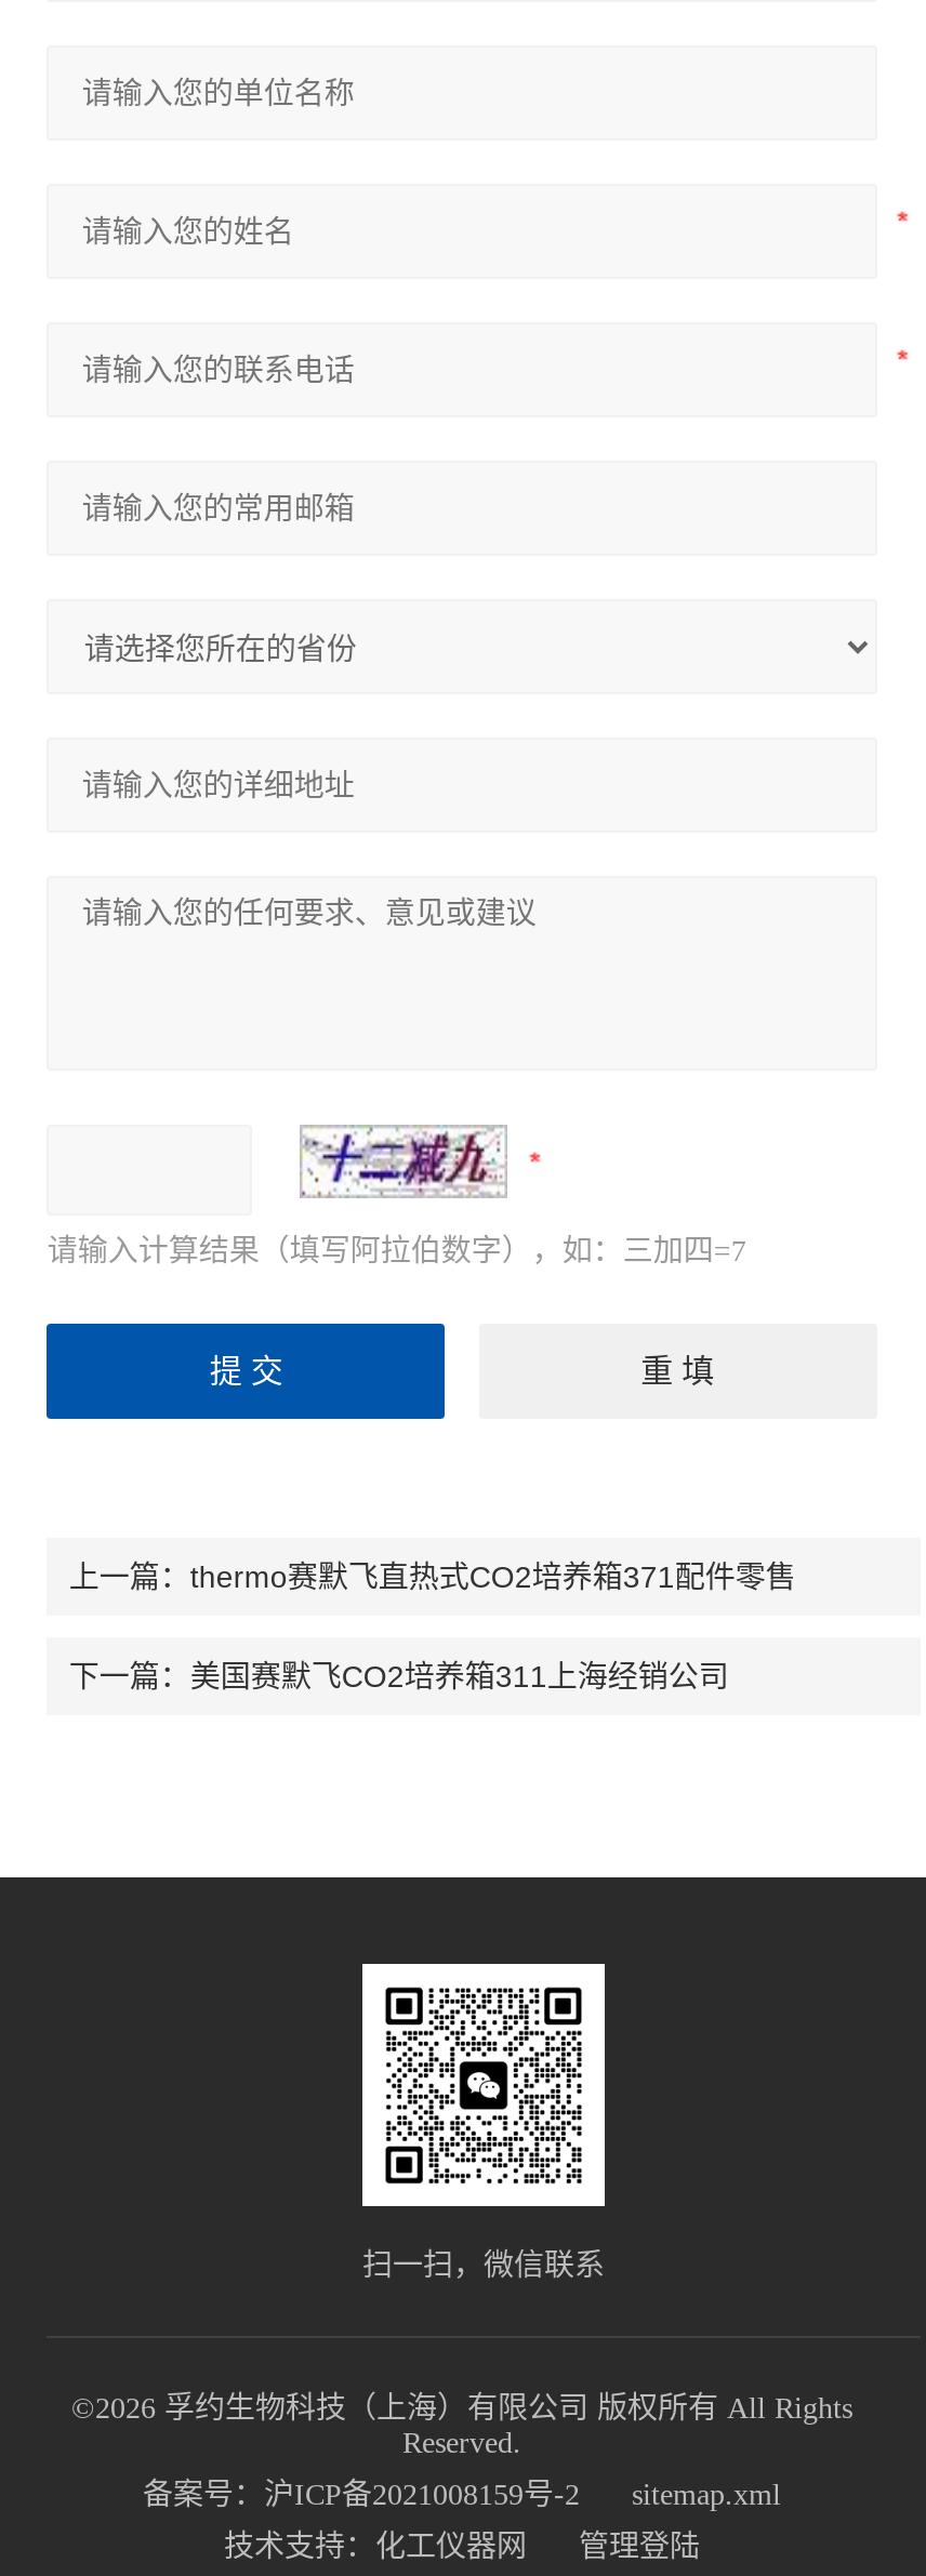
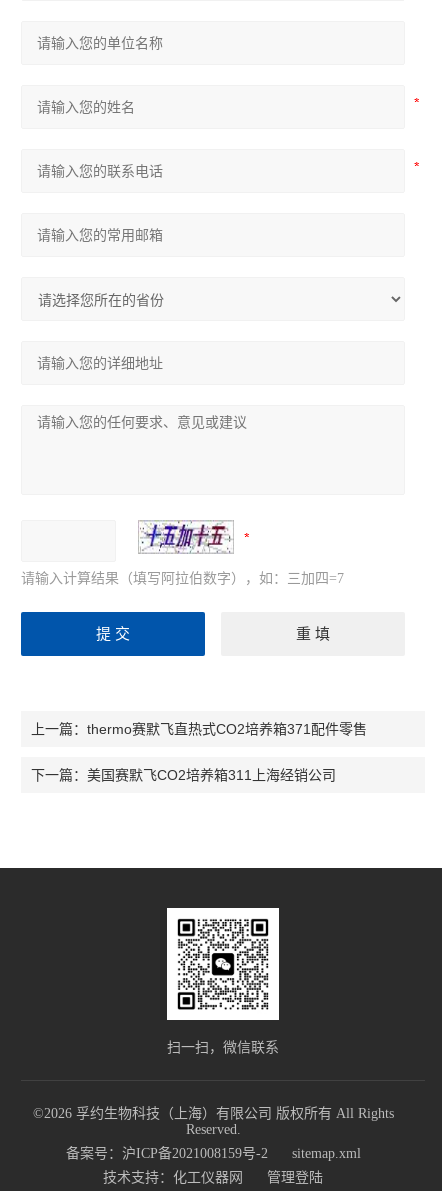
[304,1127,501,1196] [image] -> [141,521,232,553] [image]

